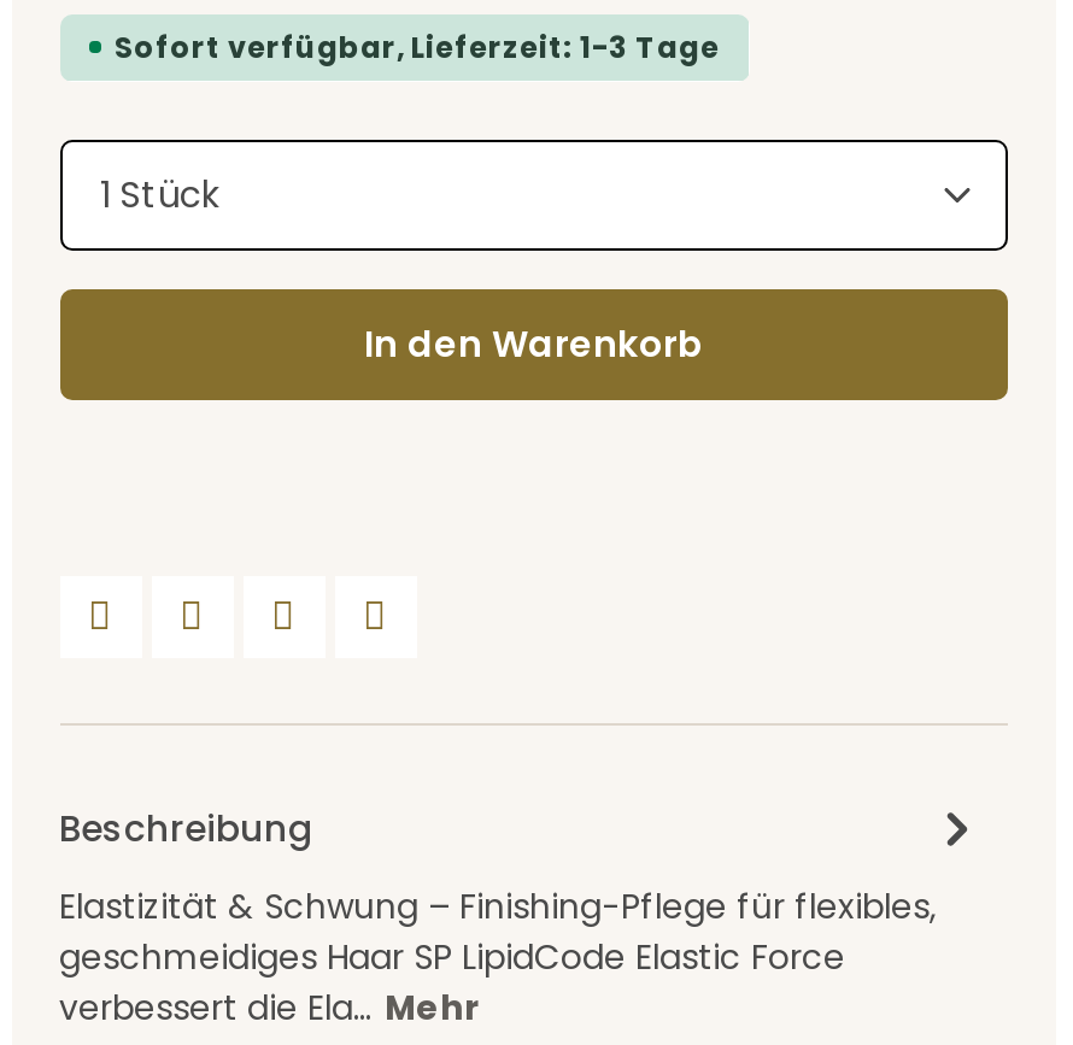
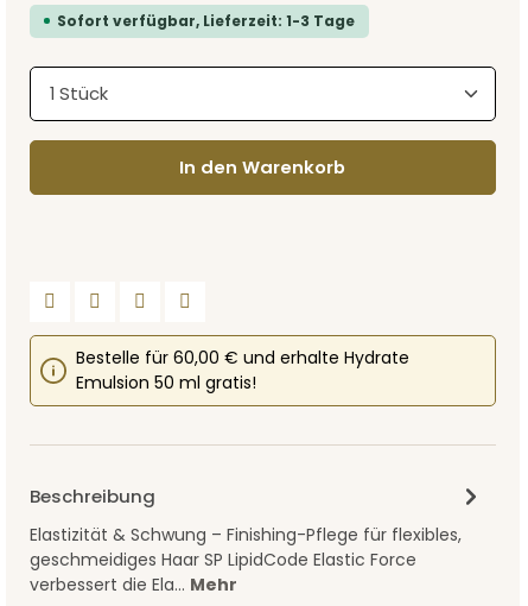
none -> [75,345,409,394] Bestelle für 60,00 € und erhalte Hydrate | Emulsion 50 ml gratis!

